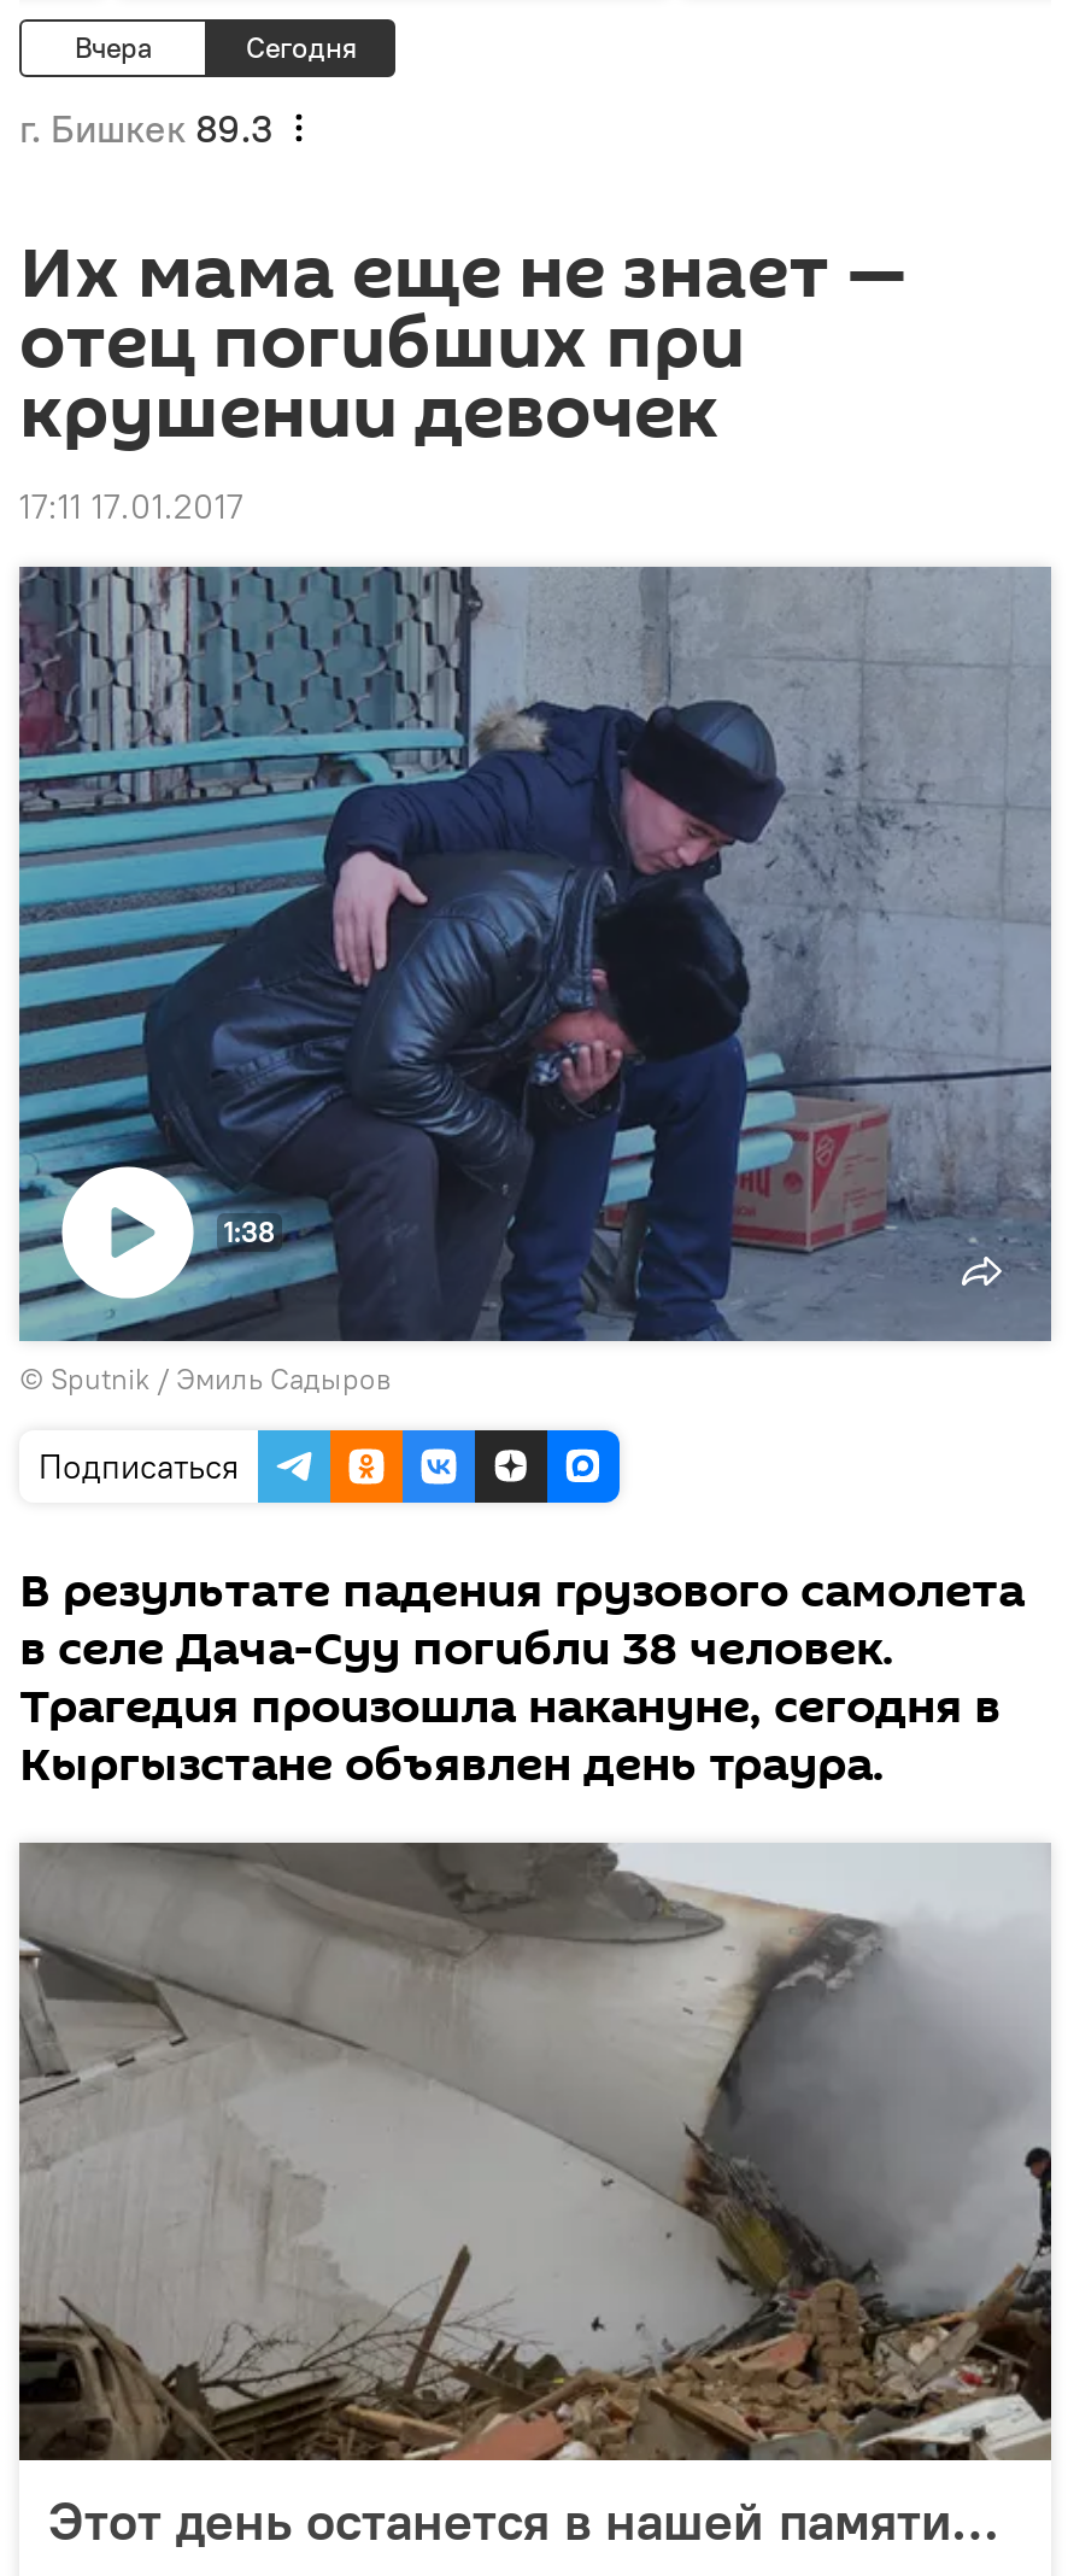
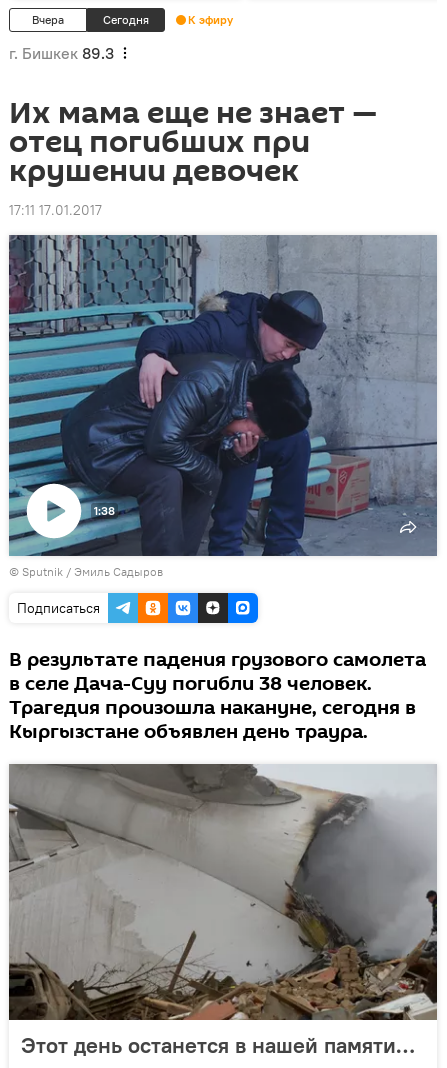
none -> [188,12,233,27] К эфиру

